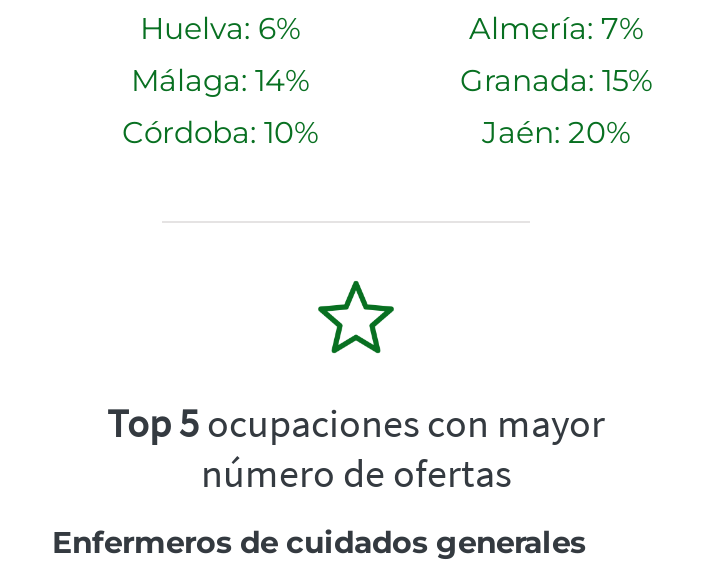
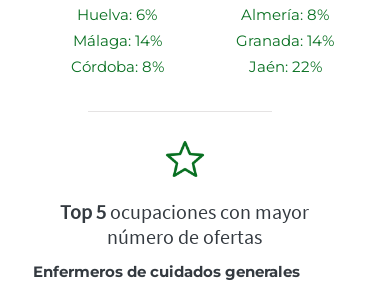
[469,9,643,47] Almería: 7% -> [241,5,329,24] Almería: 8%
[460,61,652,99] Granada: 15% -> [236,31,334,50] Granada: 14%
[122,113,318,151] Córdoba: 10% -> [70,57,163,76] Córdoba: 8%
[482,113,630,151] Jaén: 20% -> [248,57,321,76] Jaén: 22%

